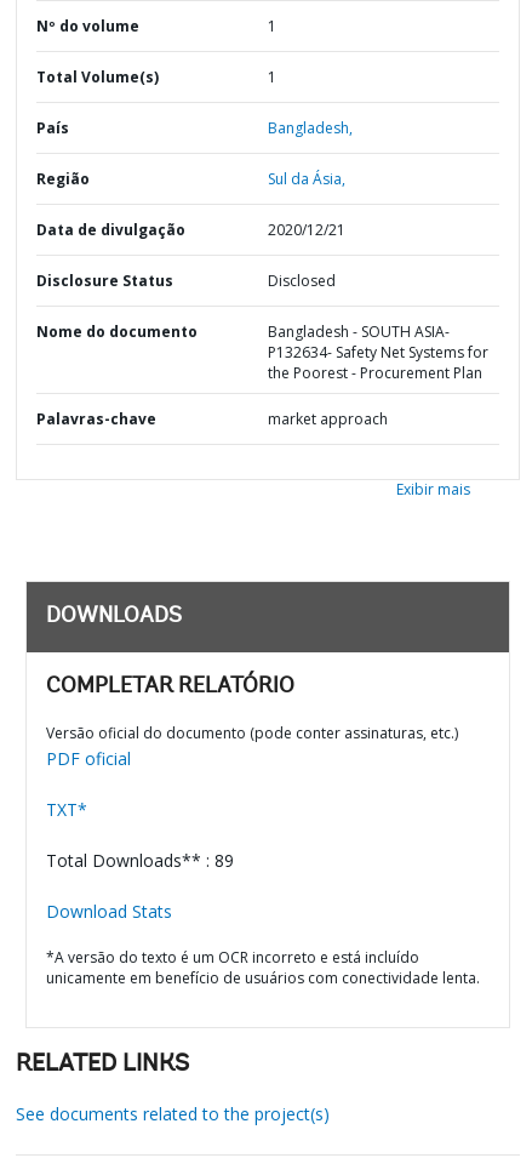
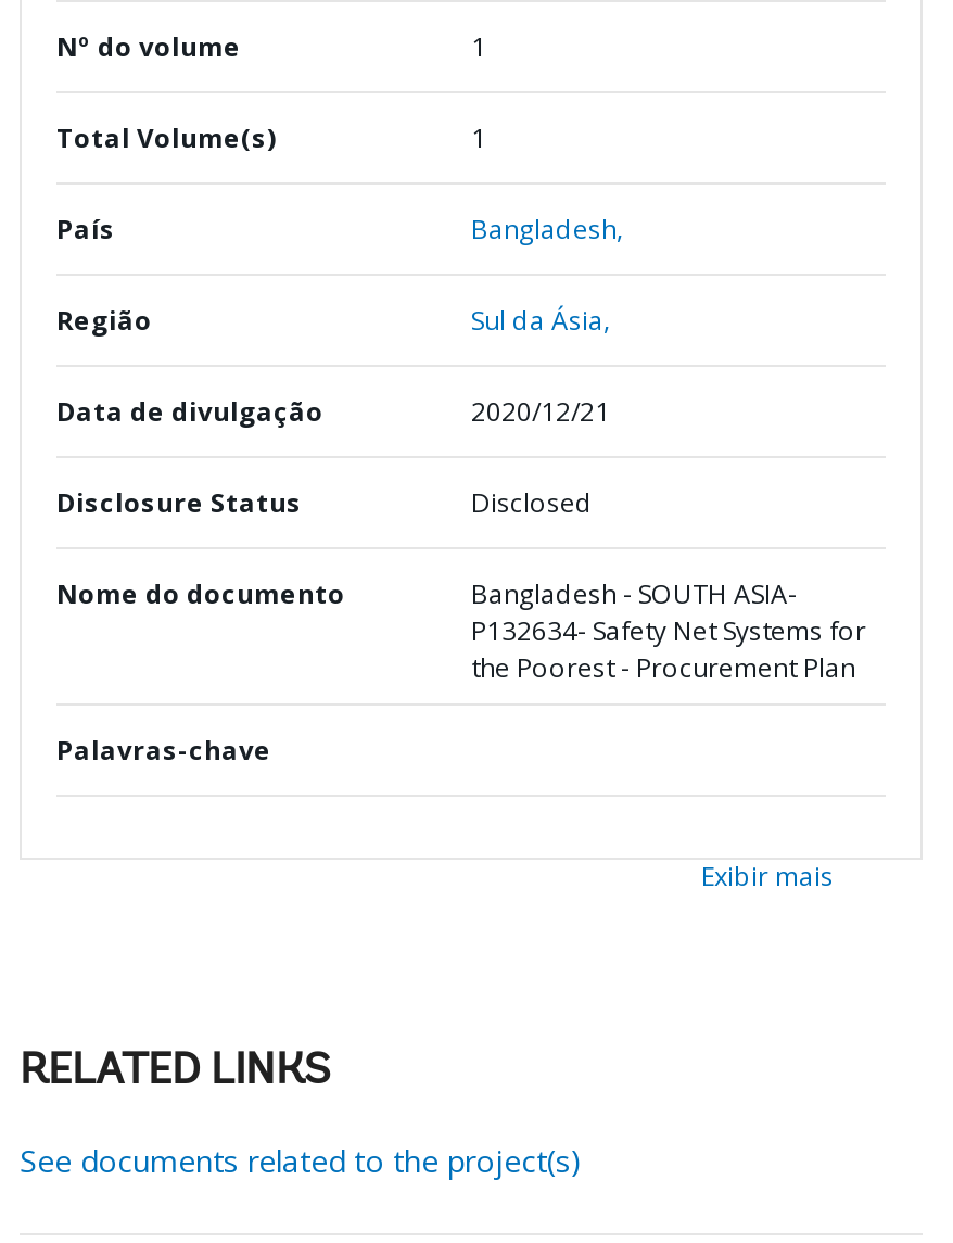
[268,409,388,429] market approach -> none
[46,606,480,988] DOWNLOADS | COMPLETAR RELATÓRIO | Versão oficial do documento (pode conter assinaturas, etc.) | PDF oficial | TXT* | Total Downloads** : 89 | Download Stats | *A versão do texto é um OCR incorreto e está incluído | unicamente em benefício de usuários com conectividade lenta. -> none

